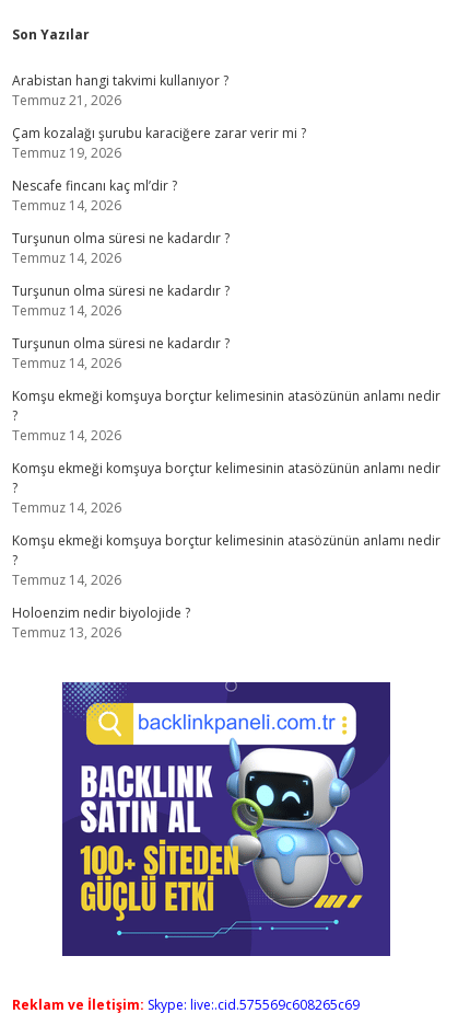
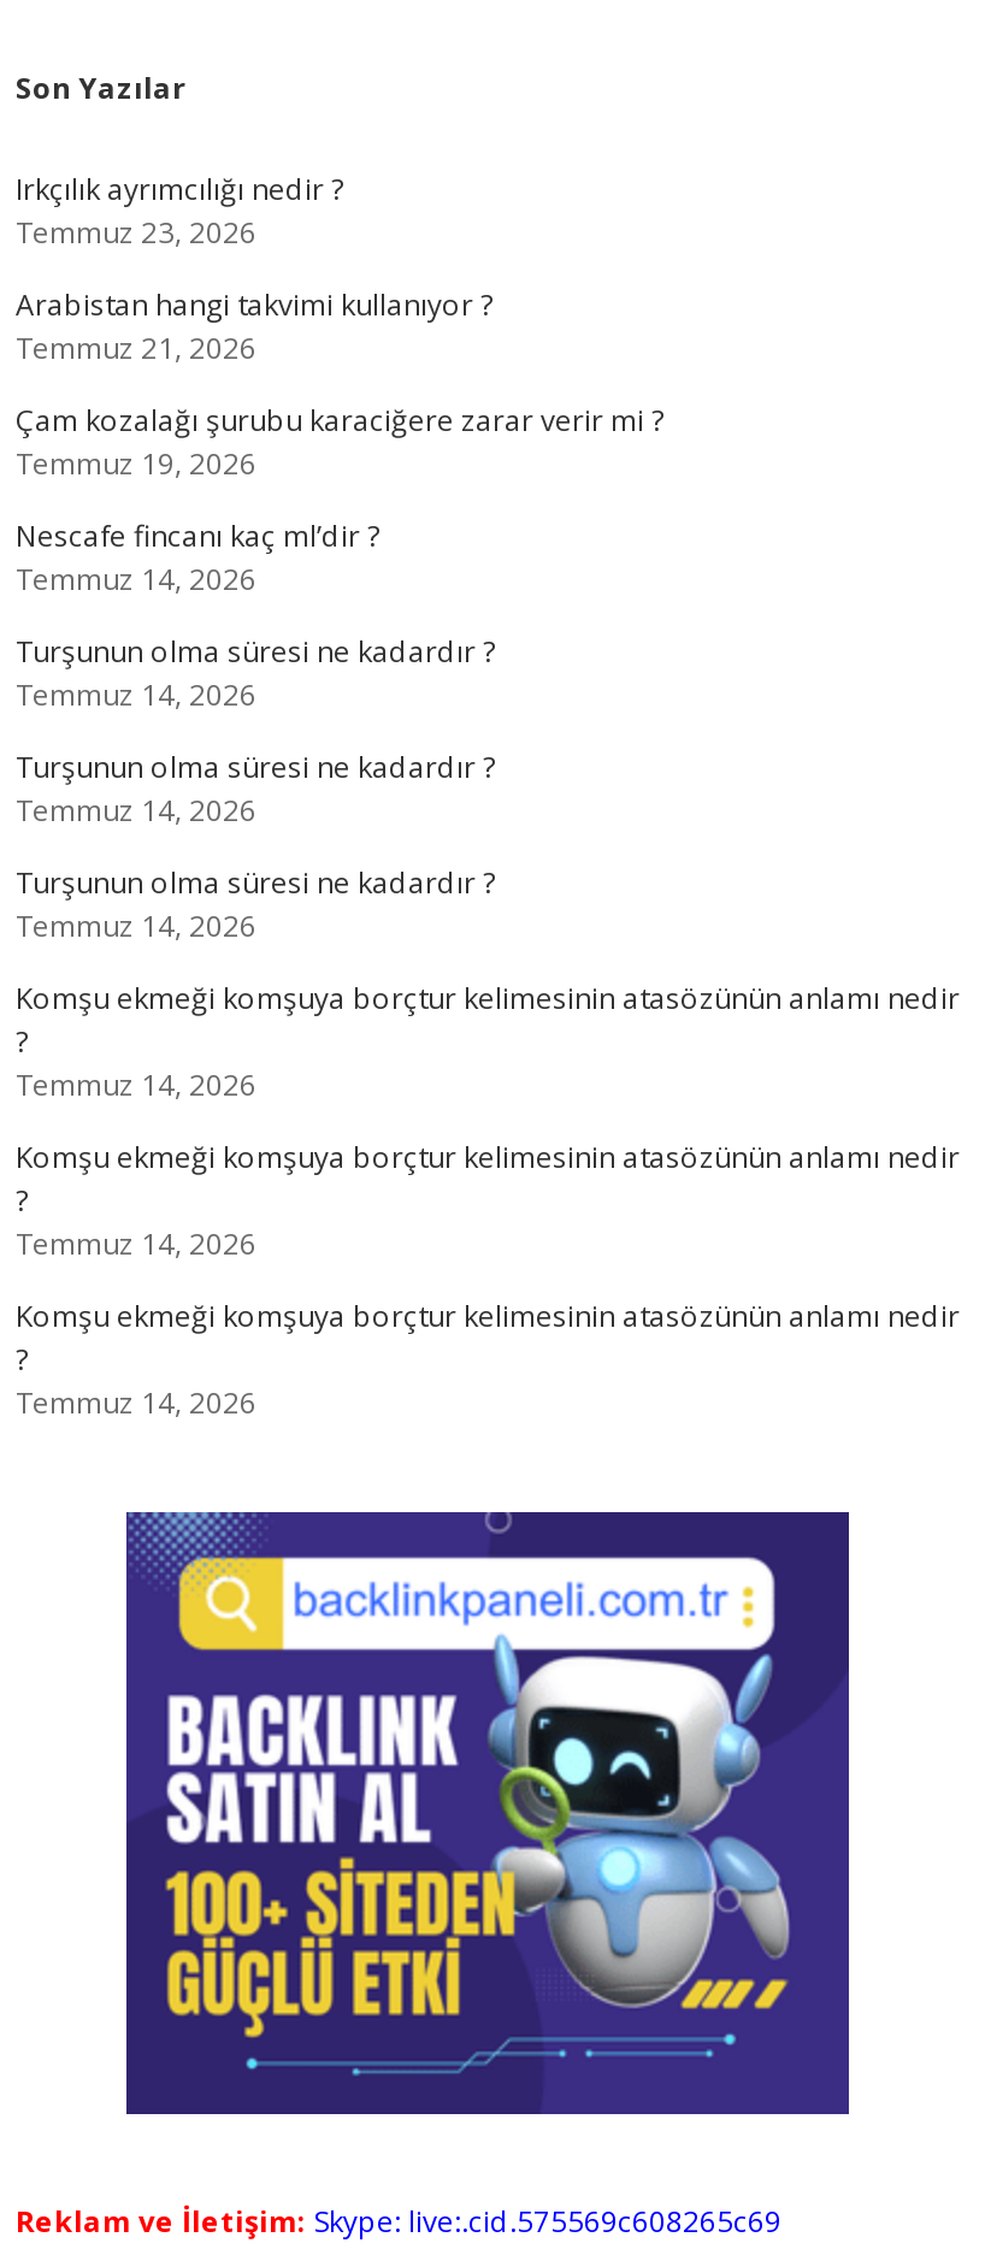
none -> [16,169,343,253] Irkçılık ayrımcılığı nedir ? | Temmuz 23, 2026
moved [12,71,441,589] -> [16,284,960,1423]: Arabistan hangi takvimi kullanıyor ? | Temmuz 21, 2026 | Çam kozalağı şurubu karaciğere zarar verir mi ? | ... | Komşu ekmeği komşuya borçtur kelimesinin atasözünün anlamı nedir | Temmuz 14, 2026
[12,603,190,642] Holoenzim nedir biyolojide ? | Temmuz 13, 2026 -> none

